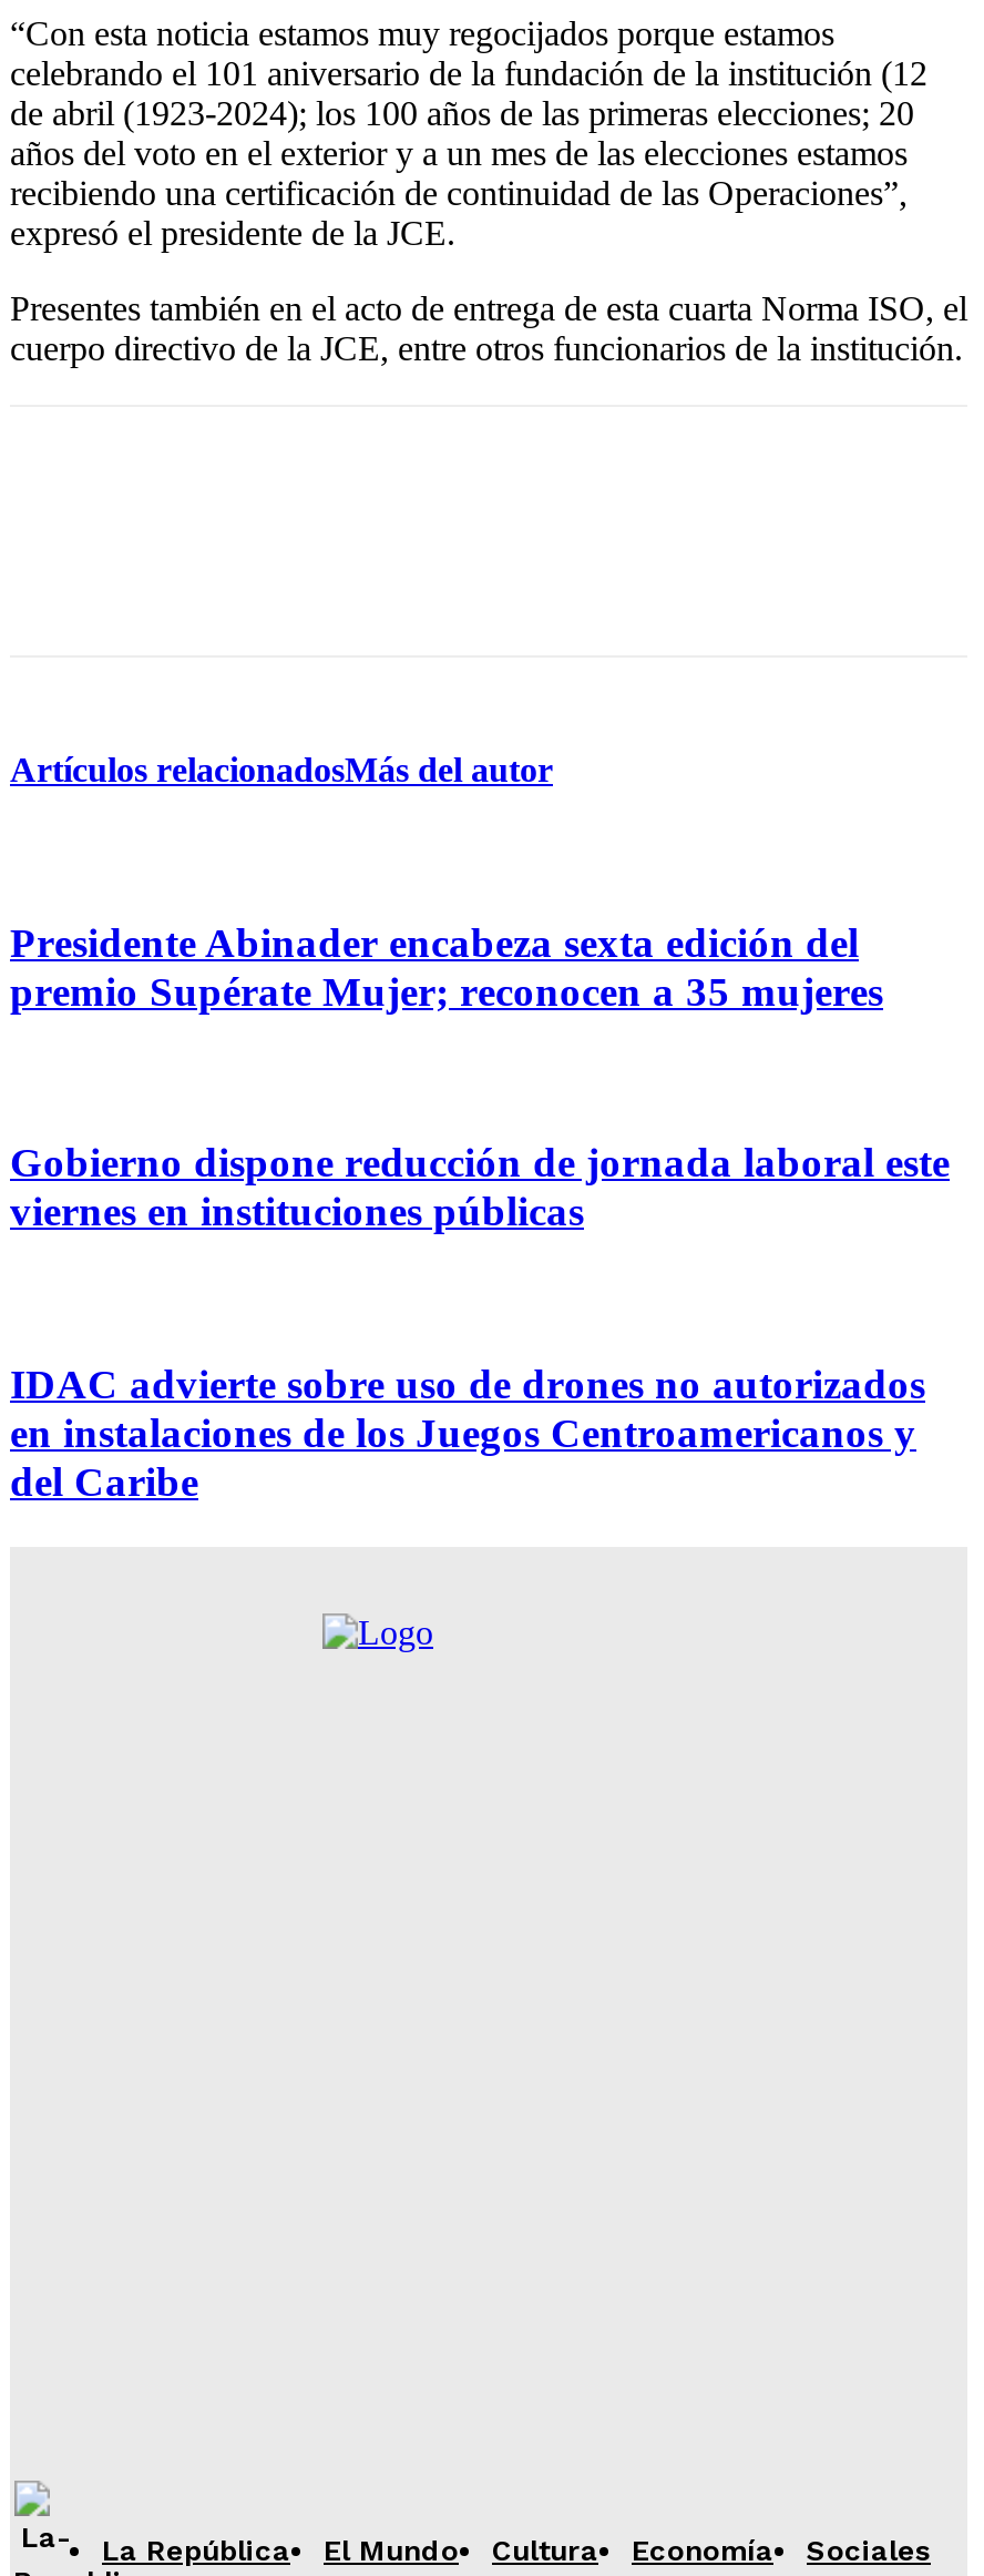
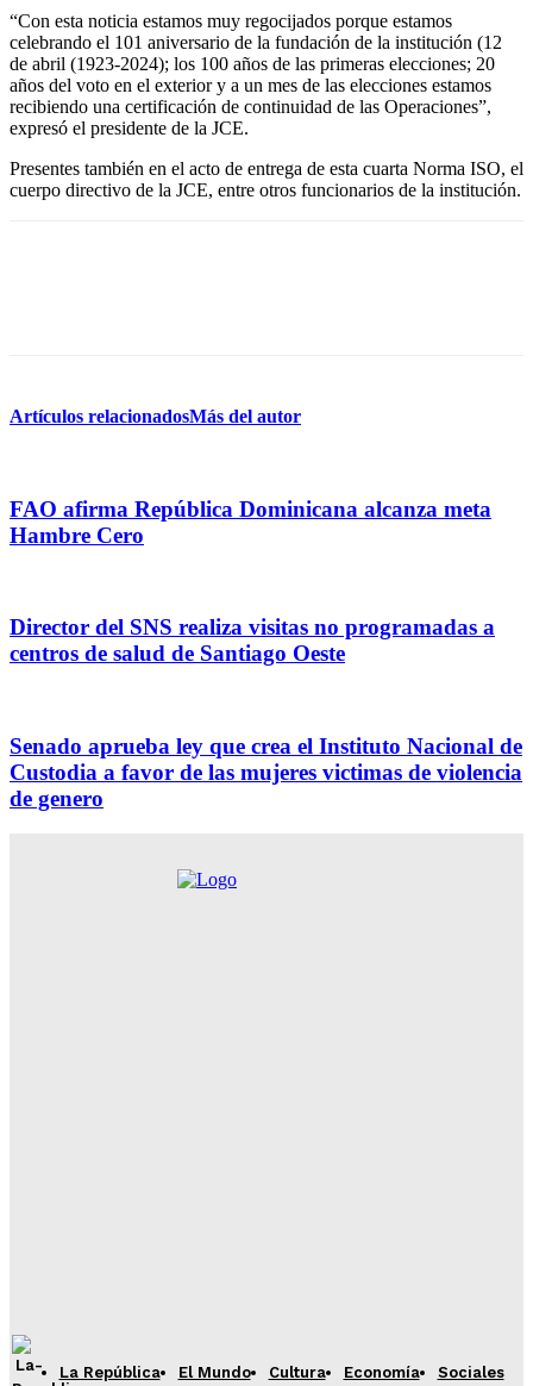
[10,919,883,1014] Presidente Abinader encabeza sexta edición del | premio Supérate Mujer; reconocen a 35 mujeres -> [10,496,491,547] FAO afirma República Dominicana alcanza meta | Hambre Cero
[10,1139,950,1235] Gobierno dispone reducción de jornada laboral este | viernes en instituciones públicas -> [10,615,495,666] Director del SNS realiza visitas no programadas a | centros de salud de Santiago Oeste
[10,1360,925,1504] IDAC advierte sobre uso de drones no autorizados | en instalaciones de los Juegos Centroamericanos y | del Caribe -> [10,733,522,811] Senado aprueba ley que crea el Instituto Nacional de | Custodia a favor de las mujeres victimas de violencia | de genero

